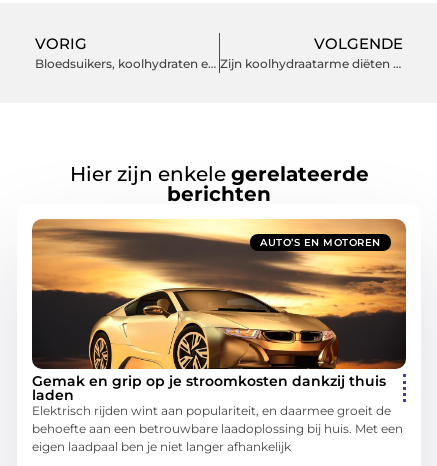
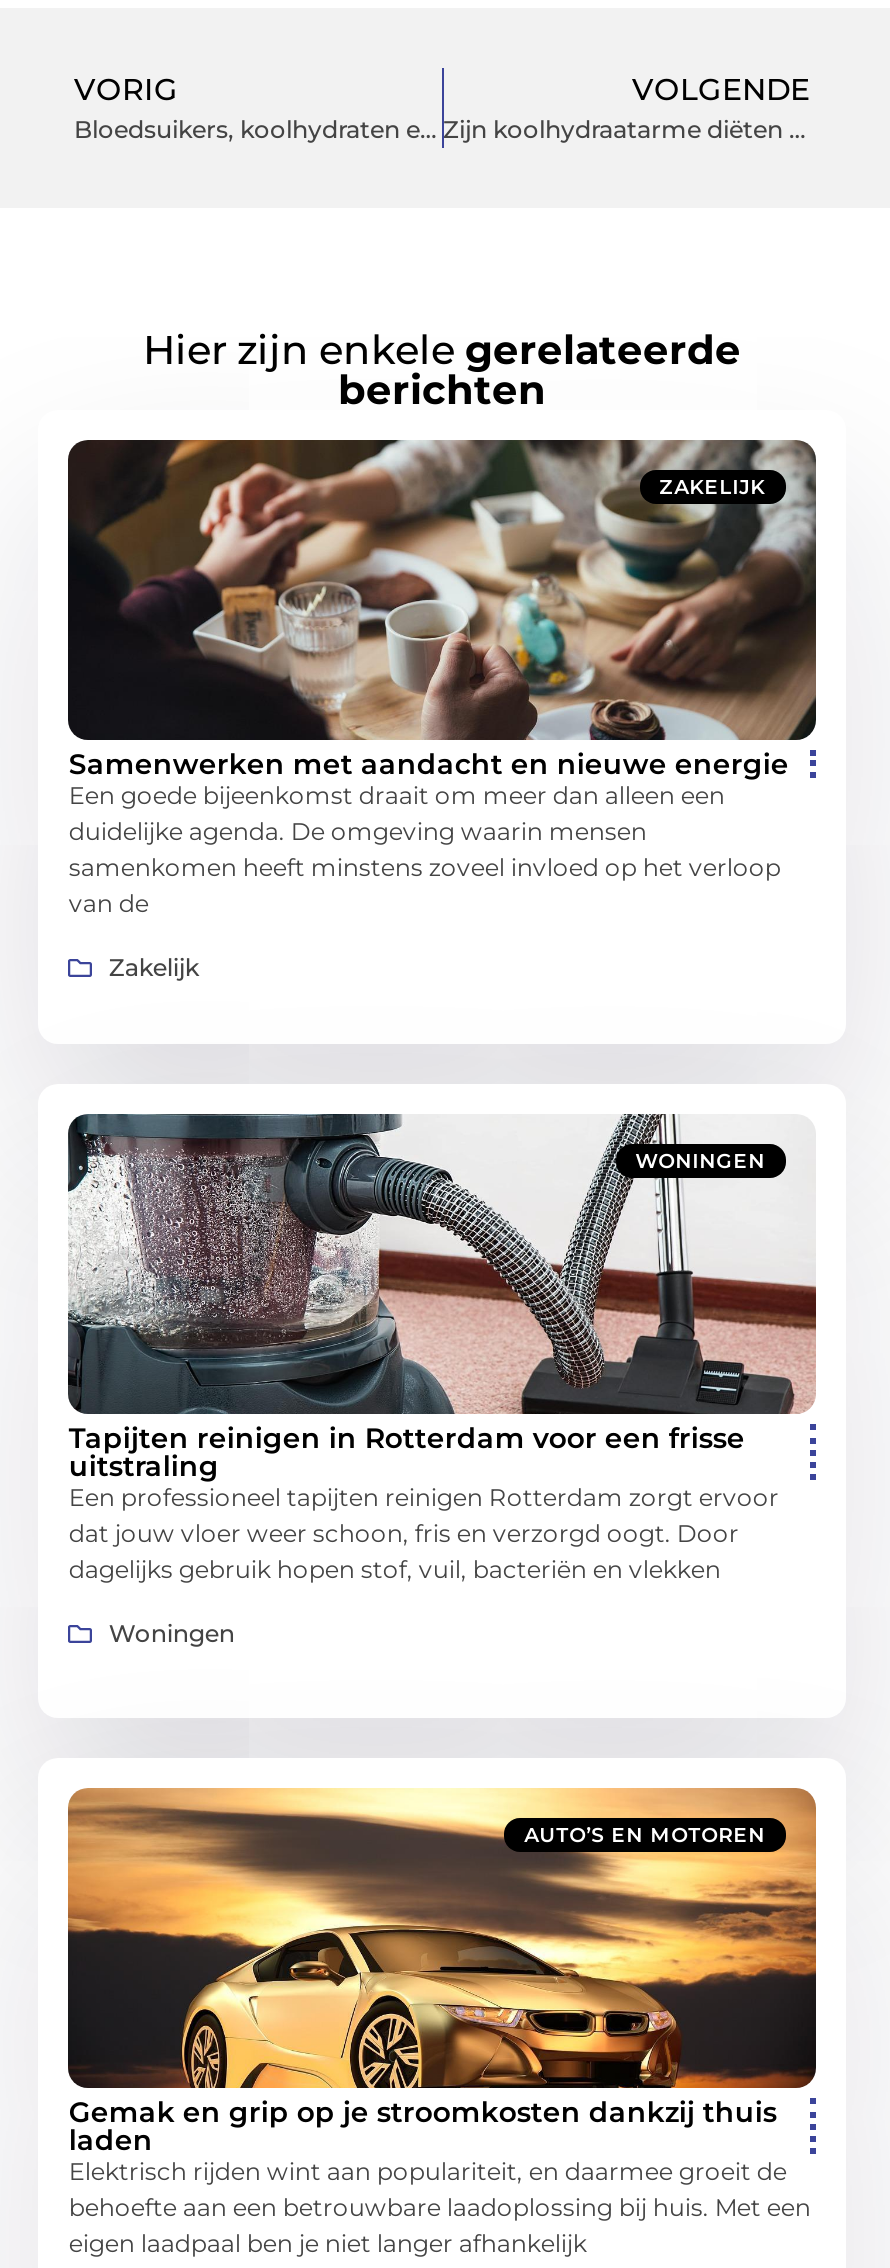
none -> [66,438,818,730] [image] | ZAKELIJK
none -> [66,1112,818,1482] [image] | WONINGEN
none -> [69,745,789,982] Samenwerken met aandacht en nieuwe energie | Een goede bijeenkomst draait om meer dan alleen een | duidelijke agenda. De omgeving waarin mensen | samenkomen heeft minstens zoveel invloed op het verloop | van de | Zakelijk
none -> [69,1420,779,1649] Tapijten reinigen in Rotterdam voor een frisse | uitstraling | Een professioneel tapijten reinigen Rotterdam zorgt ervoor | dat jouw vloer weer schoon, fris en verzorgd oogt. Door | dagelijks gebruik hopen stof, vuil, bacteriën en vlekken | Woningen

